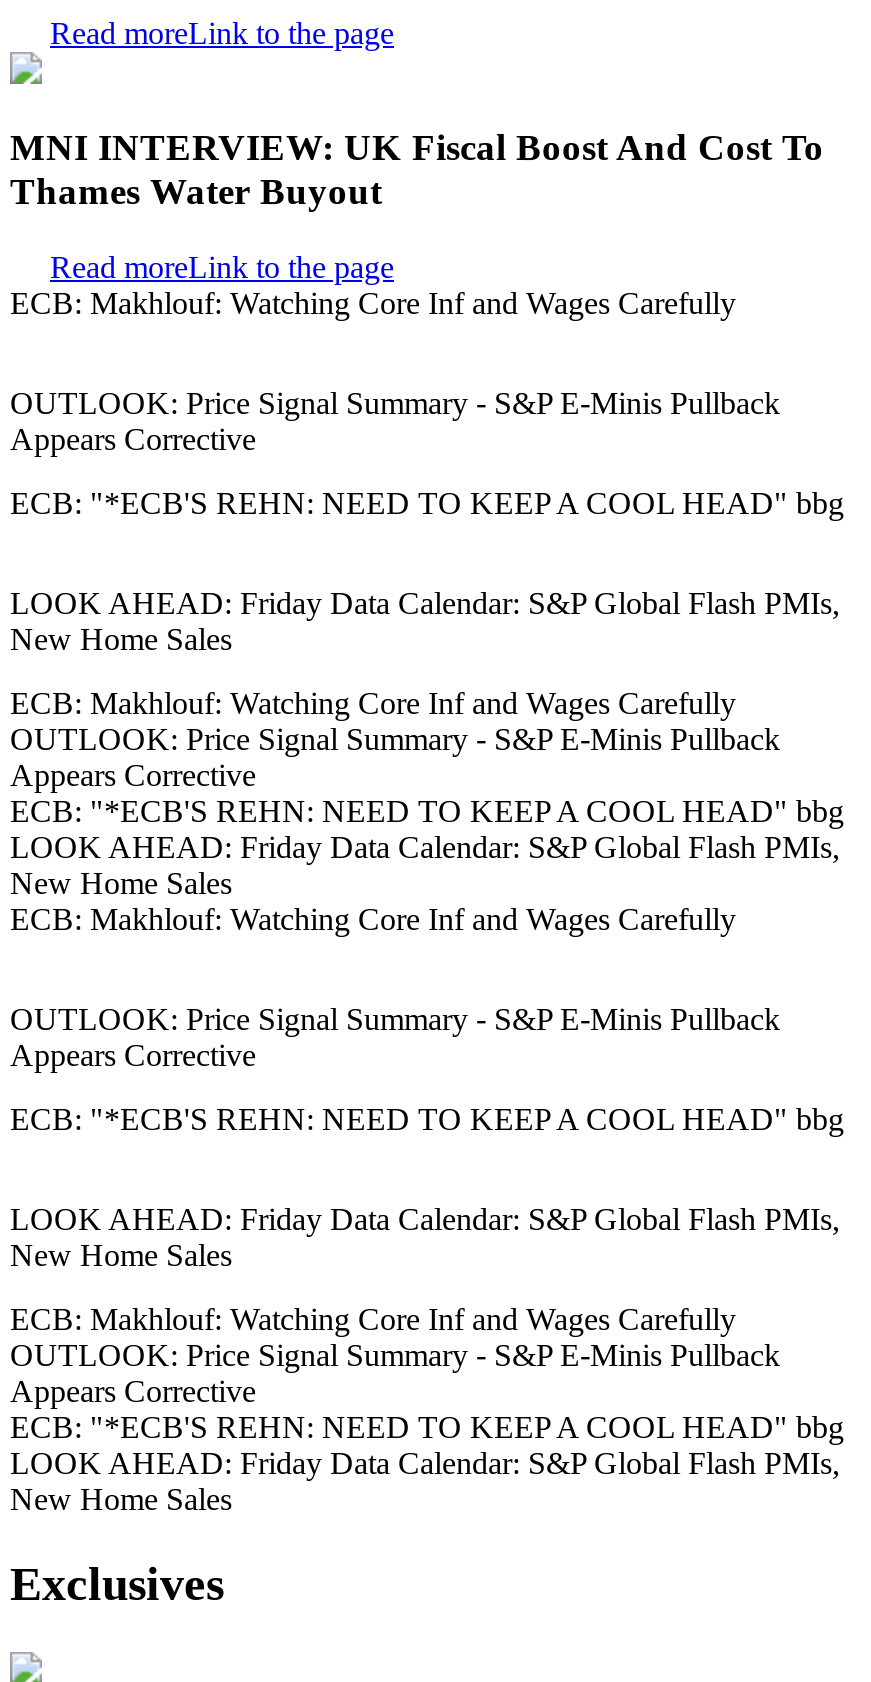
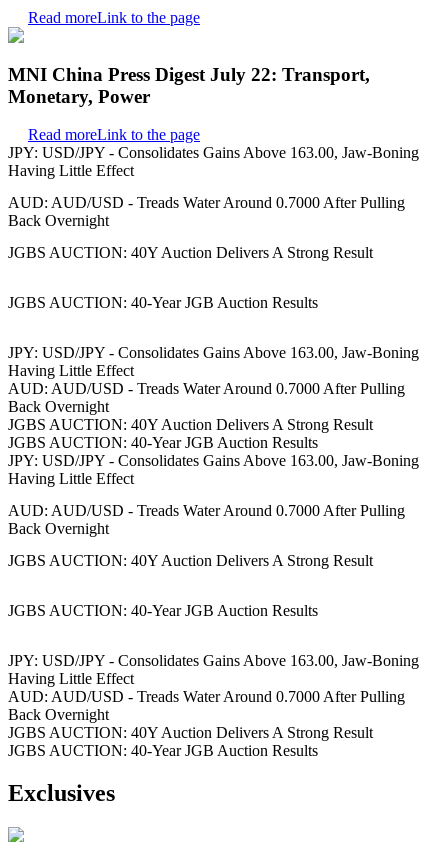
[10,125,824,211] MNI INTERVIEW: UK Fiscal Boost And Cost To | Thames Water Buyout -> [8,63,370,106] MNI China Press Digest July 22: Transport, | Monetary, Power
[10,286,736,320] ECB: Makhlouf: Watching Core Inf and Wages Carefully -> [8,144,419,179] JPY: USD/JPY - Consolidates Gains Above 163.00, Jaw-Boning | Having Little Effect
[10,386,780,456] OUTLOOK: Price Signal Summary - S&P E-Minis Pullback | Appears Corrective -> [8,194,405,229] AUD: AUD/USD - Treads Water Around 0.7000 After Pulling | Back Overnight
[10,486,844,520] ECB: "*ECB'S REHN: NEED TO KEEP A COOL HEAD" bbg -> [8,244,373,261] JGBS AUCTION: 40Y Auction Delivers A Strong Result
[10,586,840,656] LOOK AHEAD: Friday Data Calendar: S&P Global Flash PMIs, | New Home Sales -> [8,294,318,311] JGBS AUCTION: 40-Year JGB Auction Results
[10,686,844,936] ECB: Makhlouf: Watching Core Inf and Wages Carefully | OUTLOOK: Price Signal Summary - S&P E-Minis Pullback | Appears Corrective | ECB: "*ECB'S REHN: NEED TO KEEP A COOL HEAD" bbg | LOOK AHEAD: Friday Data Calendar: S&P Global Flash PMIs, | New Home Sales | ECB: Makhlouf: Watching Core Inf and Wages Carefully -> [8,344,419,487] JPY: USD/JPY - Consolidates Gains Above 163.00, Jaw-Boning | Having Little Effect | AUD: AUD/USD - Treads Water Around 0.7000 After Pulling | Back Overnight | JGBS AUCTION: 40Y Auction Delivers A Strong Result | JGBS AUCTION: 40-Year JGB Auction Results | JPY: USD/JPY - Consolidates Gains Above 163.00, Jaw-Boning | Having Little Effect
[10,1002,780,1072] OUTLOOK: Price Signal Summary - S&P E-Minis Pullback | Appears Corrective -> [8,502,405,537] AUD: AUD/USD - Treads Water Around 0.7000 After Pulling | Back Overnight
[10,1102,844,1136] ECB: "*ECB'S REHN: NEED TO KEEP A COOL HEAD" bbg -> [8,552,373,569] JGBS AUCTION: 40Y Auction Delivers A Strong Result
[10,1202,840,1272] LOOK AHEAD: Friday Data Calendar: S&P Global Flash PMIs, | New Home Sales -> [8,602,318,619] JGBS AUCTION: 40-Year JGB Auction Results
[10,1302,844,1516] ECB: Makhlouf: Watching Core Inf and Wages Carefully | OUTLOOK: Price Signal Summary - S&P E-Minis Pullback | Appears Corrective | ECB: "*ECB'S REHN: NEED TO KEEP A COOL HEAD" bbg | LOOK AHEAD: Friday Data Calendar: S&P Global Flash PMIs, | New Home Sales -> [8,652,419,759] JPY: USD/JPY - Consolidates Gains Above 163.00, Jaw-Boning | Having Little Effect | AUD: AUD/USD - Treads Water Around 0.7000 After Pulling | Back Overnight | JGBS AUCTION: 40Y Auction Delivers A Strong Result | JGBS AUCTION: 40-Year JGB Auction Results

